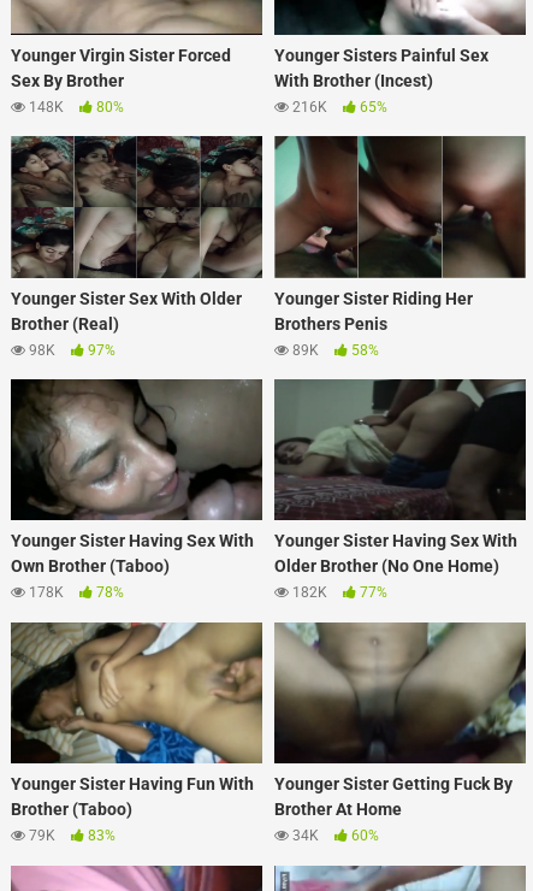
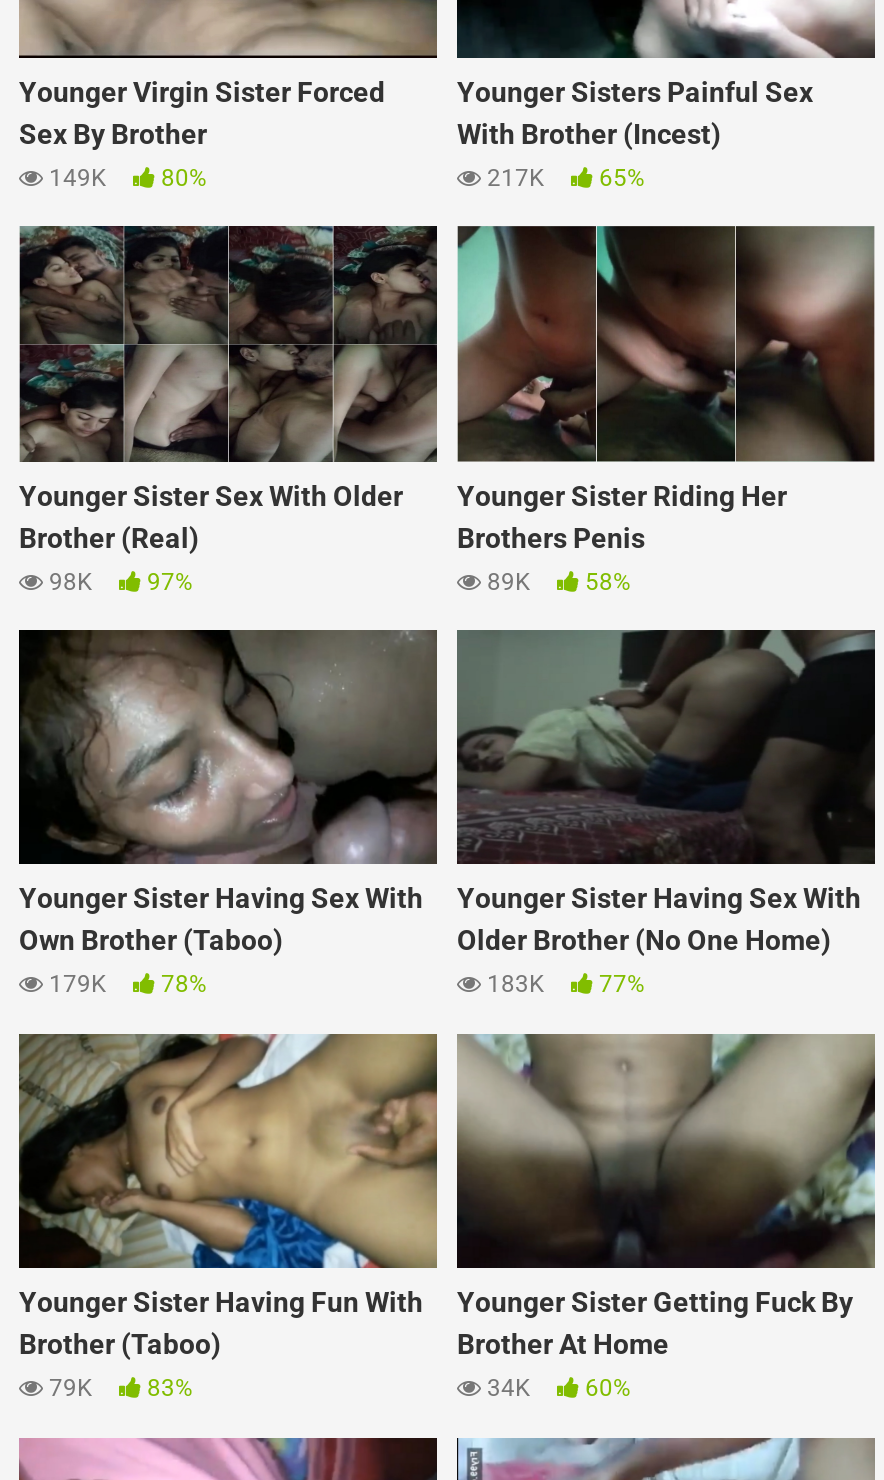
[25,98,124,115] 148K 80% -> [43,163,207,191] 149K 80%
[289,98,387,115] 216K 65% -> [481,163,645,191] 217K 65%
[25,584,124,601] 178K 78% -> [43,971,207,999] 179K 78%
[289,584,387,601] 182K 77% -> [481,971,645,999] 183K 77%

